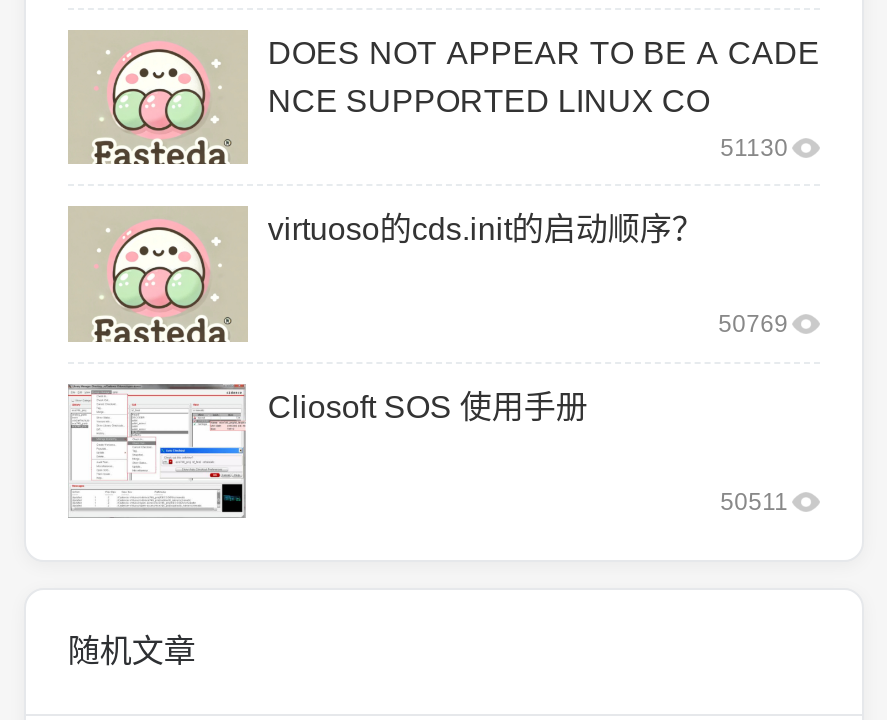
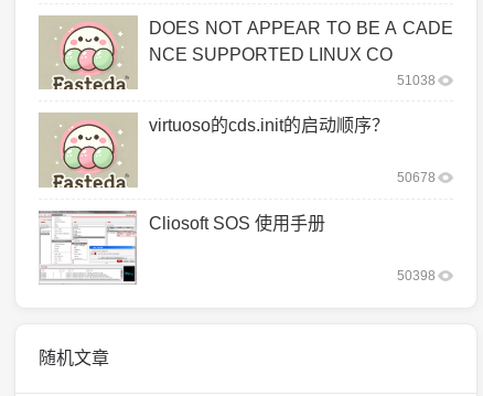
[720,133,788,161] 51130 -> [397,72,436,88] 51038
[718,310,788,338] 50769 -> [397,170,436,185] 50678
[720,487,788,515] 50511 -> [397,267,436,283] 50398

